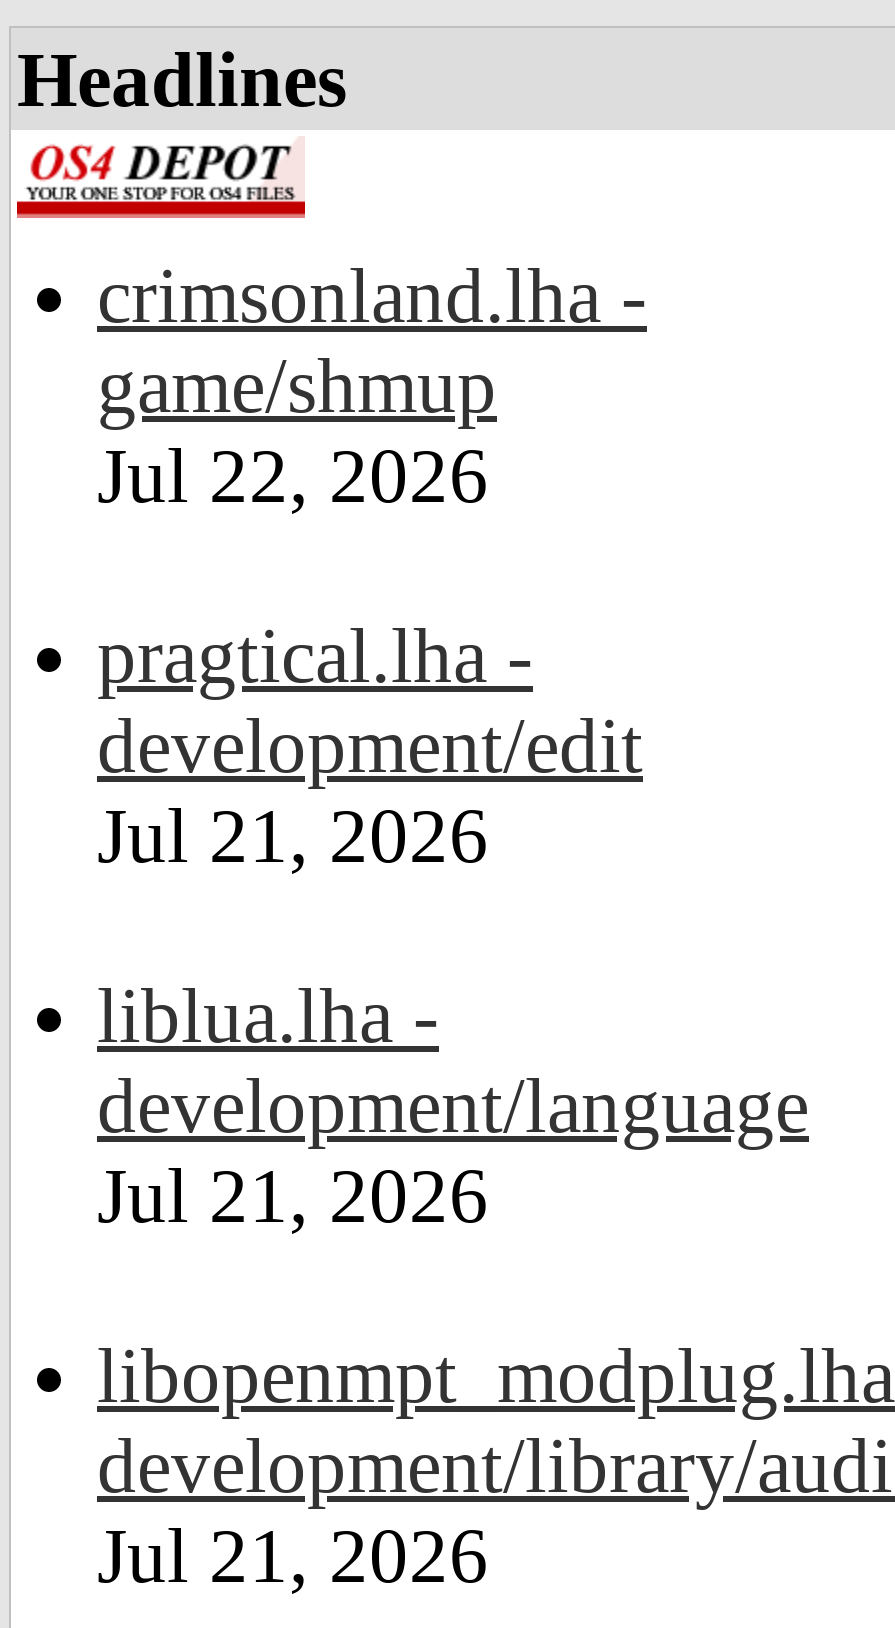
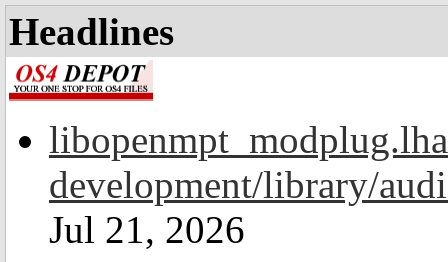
[97,252,809,1238] crimsonland.lha - | game/shmup | Jul 22, 2026 | pragtical.lha - | development/edit | Jul 21, 2026 | liblua.lha - | development/language | Jul 21, 2026 -> none

